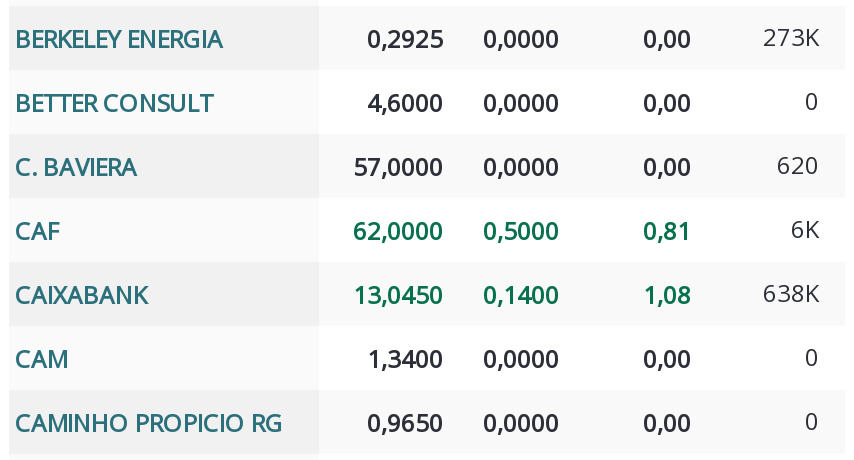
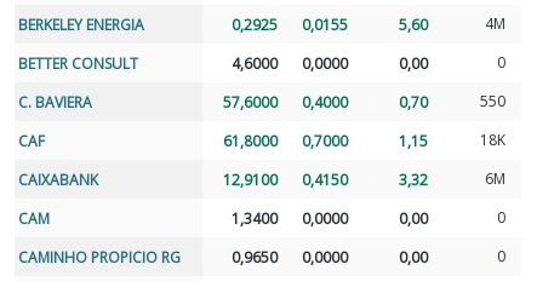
[483,20,819,55] 0,0000 | 0,00 | 273K -> [302,13,505,35] 0,0155 | 5,60 | 4M
[353,149,443,183] 57,0000 -> [223,92,278,112] 57,6000
[483,149,559,183] 0,0000 -> [302,92,348,112] 0,4000
[643,149,691,183] 0,00 -> [399,92,428,112] 0,70
[777,148,819,182] 620 -> [480,91,505,112] 550
[353,212,819,247] 62,0000 | 0,5000 | 0,81 | 6K -> [223,130,505,151] 61,8000 | 0,7000 | 1,15 | 18K
[353,276,819,311] 13,0450 | 0,1400 | 1,08 | 638K -> [223,168,505,190] 12,9100 | 0,4150 | 3,32 | 6M

